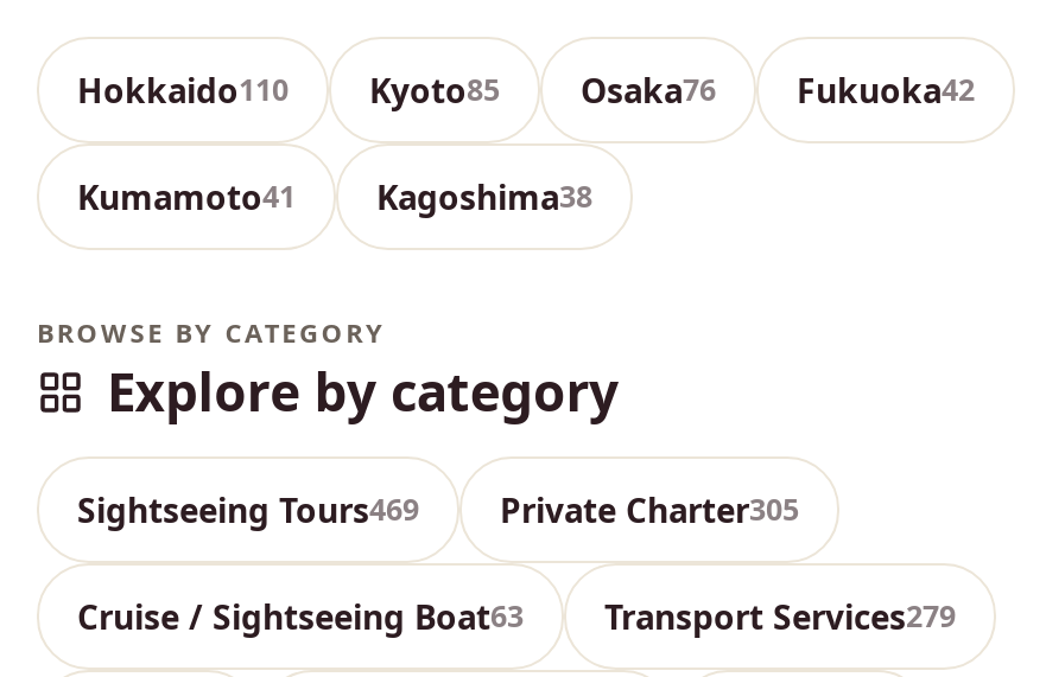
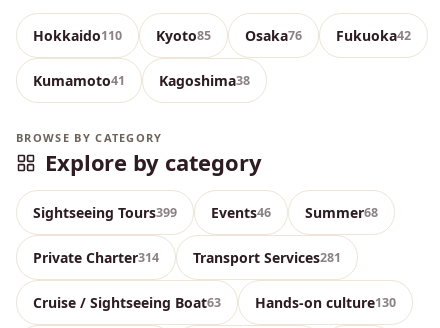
[77,486,799,531] Sightseeing Tours469 | Private Charter305 -> [33,202,378,266] Sightseeing Tours399 | Events46 | Summer68 | Private Charter314 | Transport Services281
[604,593,956,638] Transport Services279 -> [255,292,396,311] Hands-on culture130

